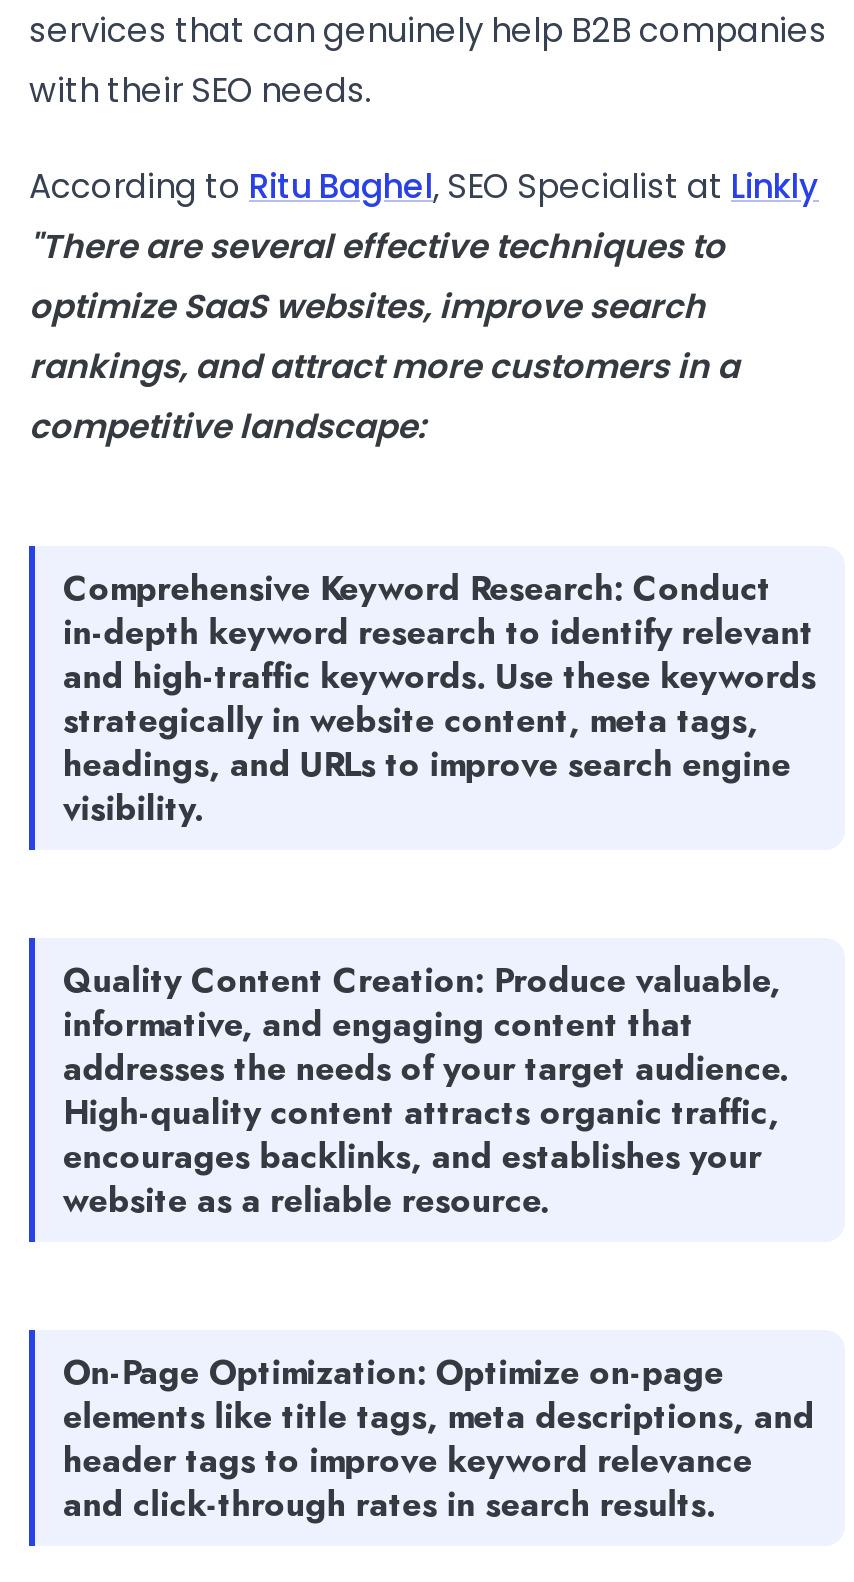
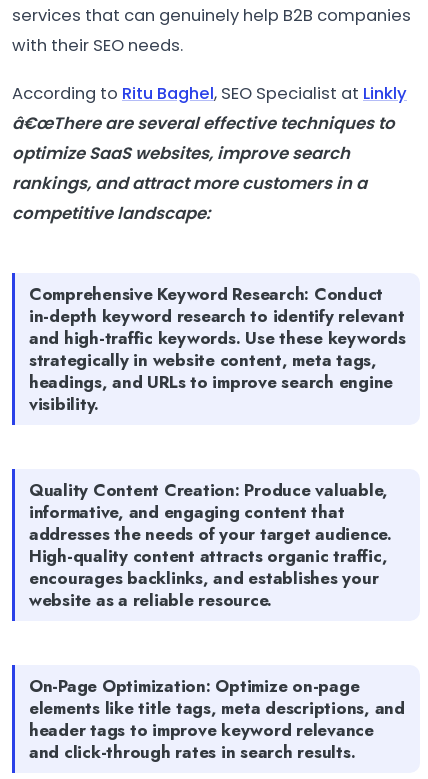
[29,224,725,270] "There are several effective techniques to -> [12,112,395,135] â€œThere are several effective techniques to

